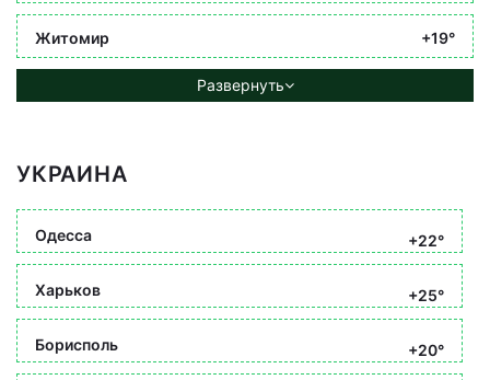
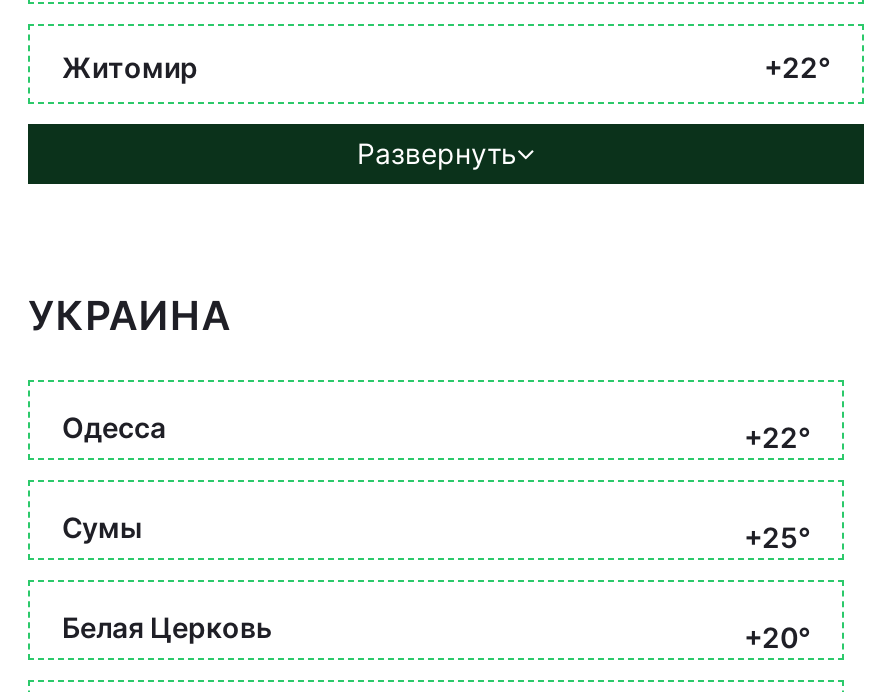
[421,28,455,47] +19° -> [764,49,830,83] +22°
[35,280,101,298] Харьков -> [62,509,142,543] Сумы
[35,335,118,353] Борисполь -> [62,609,272,643] Белая Церковь

